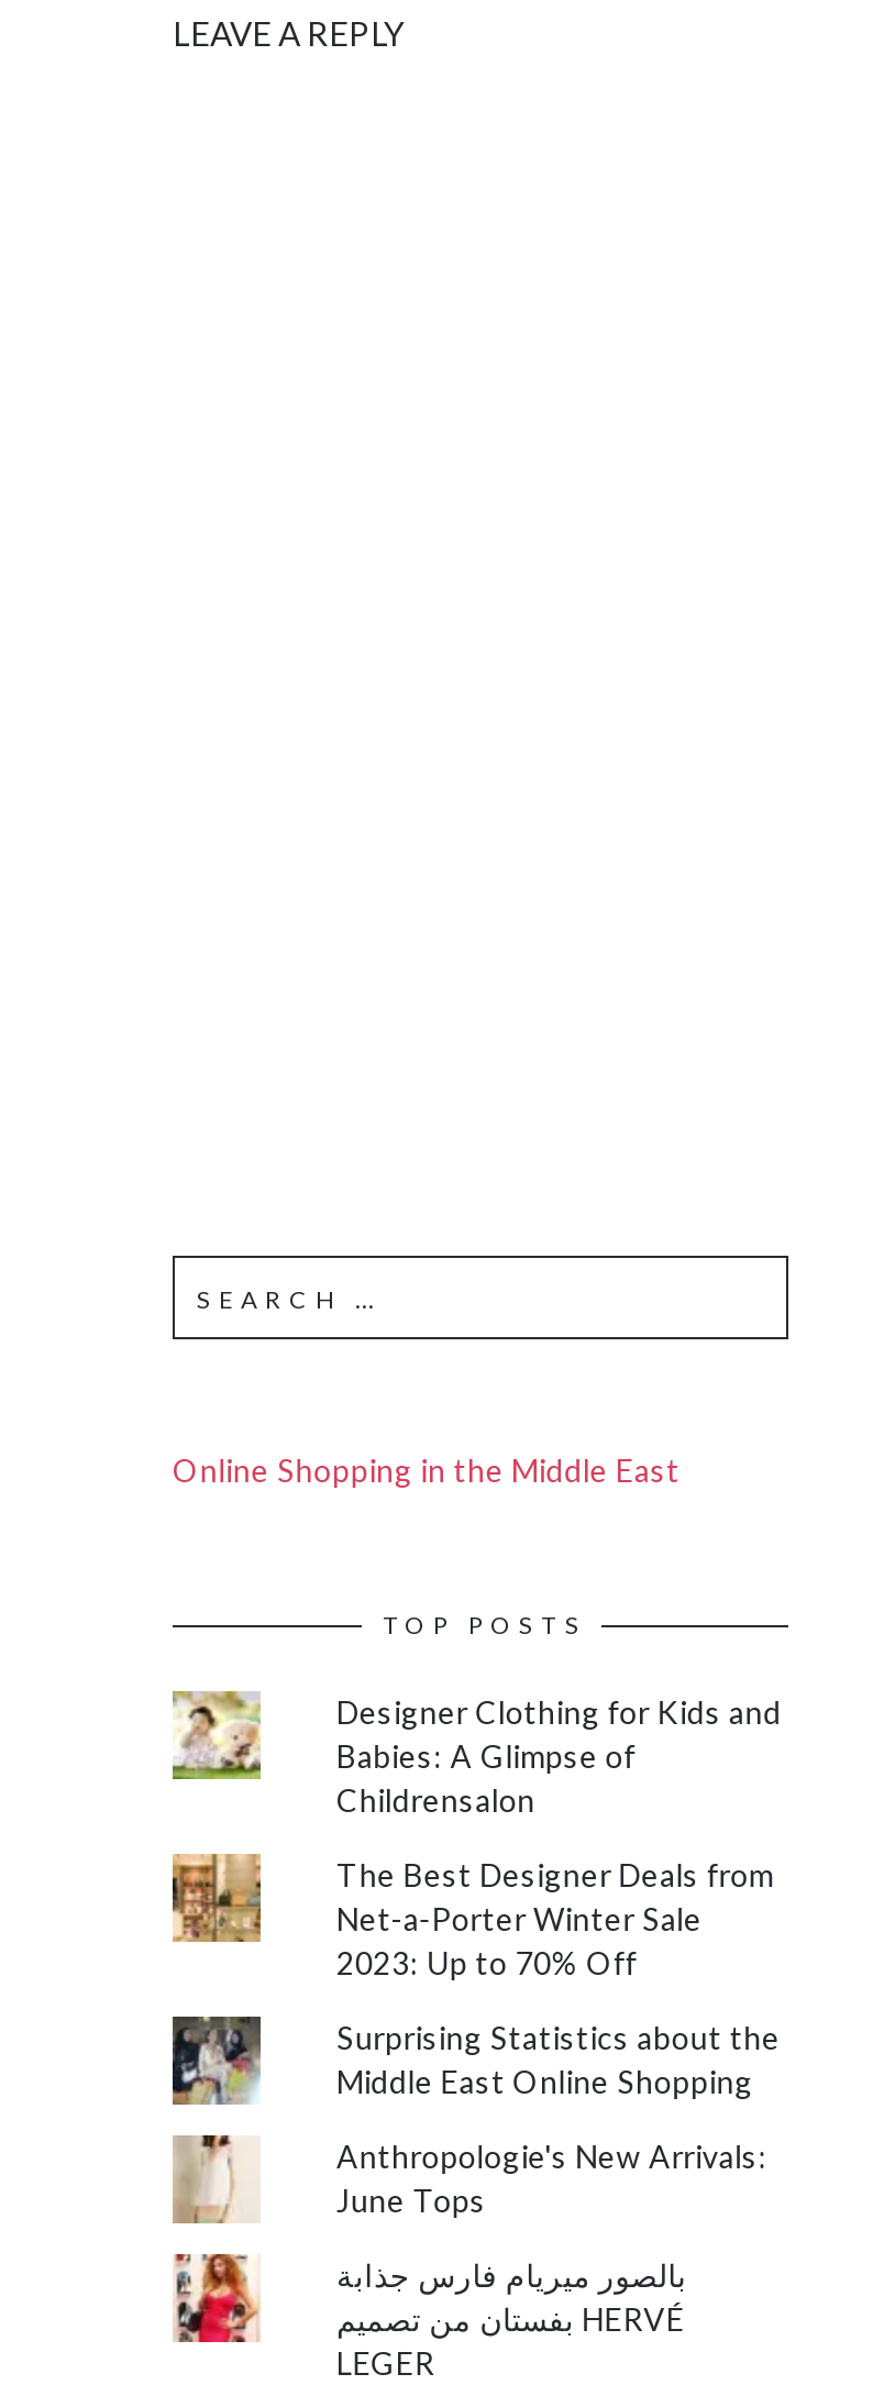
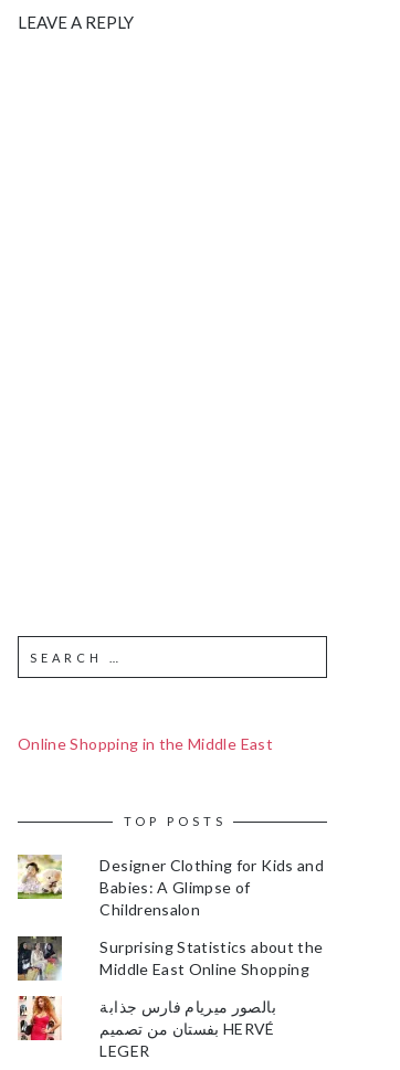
[170,1852,774,1981] [image] | The Best Designer Deals from | Net-a-Porter Winter Sale | 2023: Up to 70% Off -> none
[173,2133,768,2223] [image] | Anthropologie's New Arrivals: | June Tops -> none

